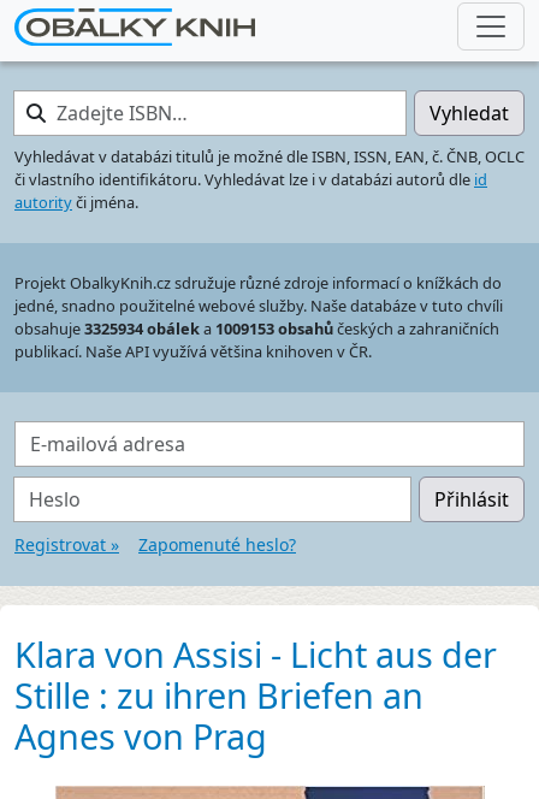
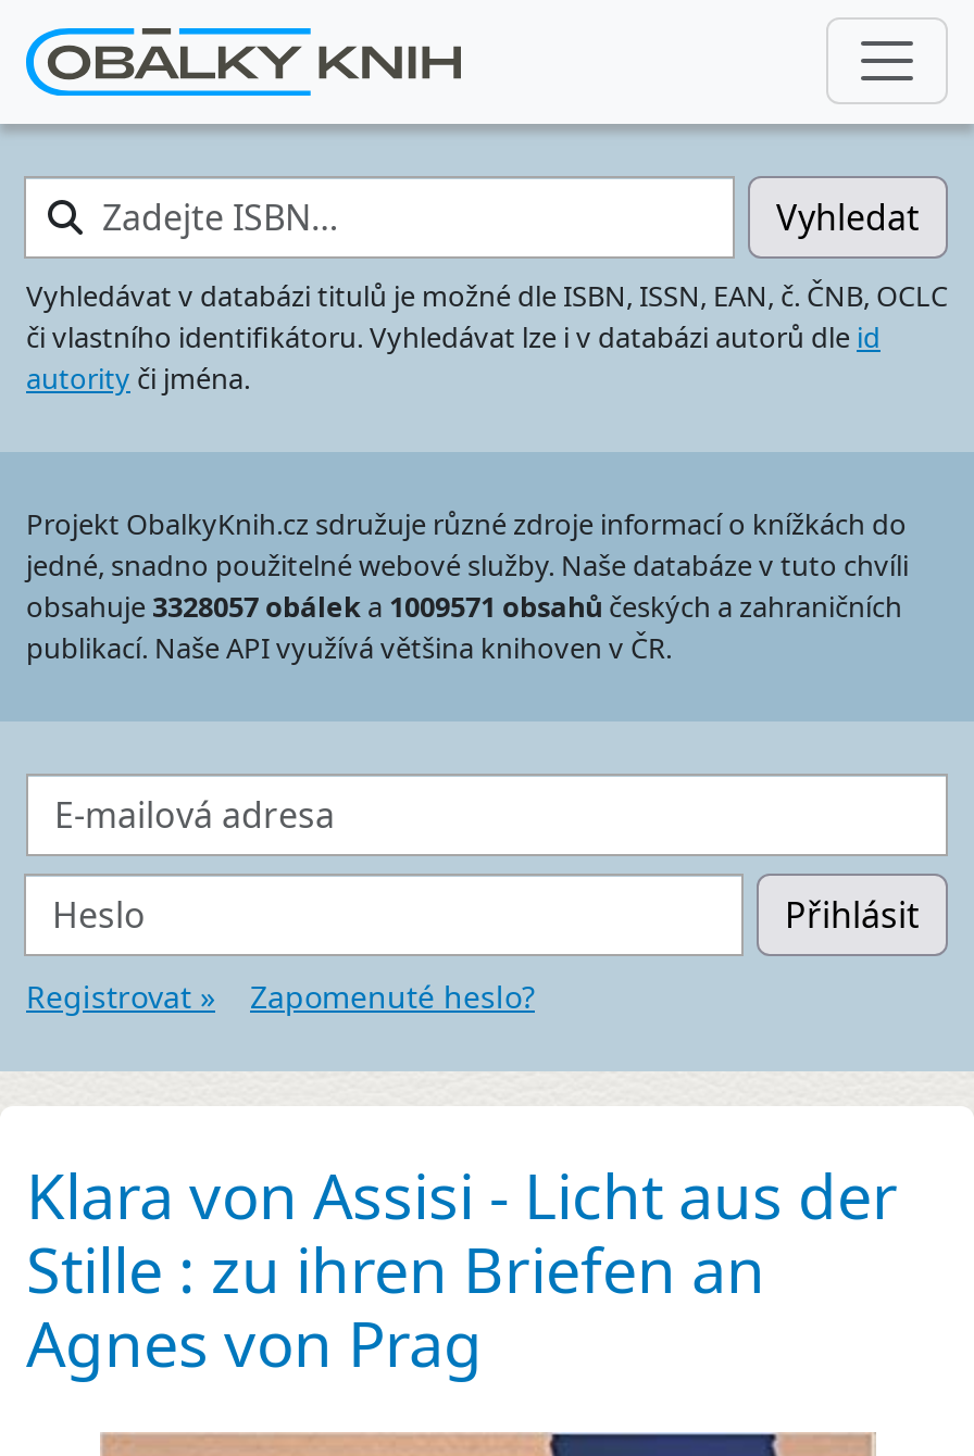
[14,318,499,340] obsahuje 3325934 obálek a 1009153 obsahů českých a zahraničních -> [26,587,902,627] obsahuje 3328057 obálek a 1009571 obsahů českých a zahraničních

